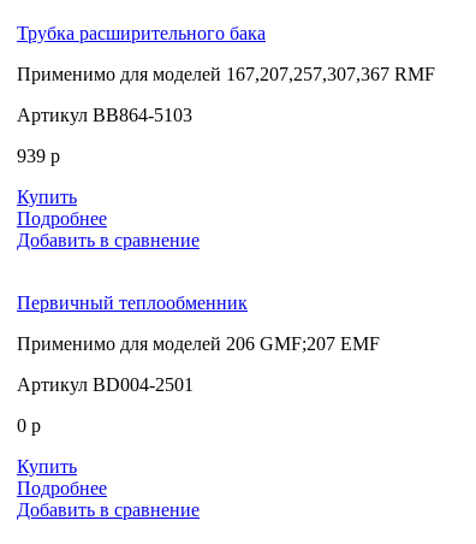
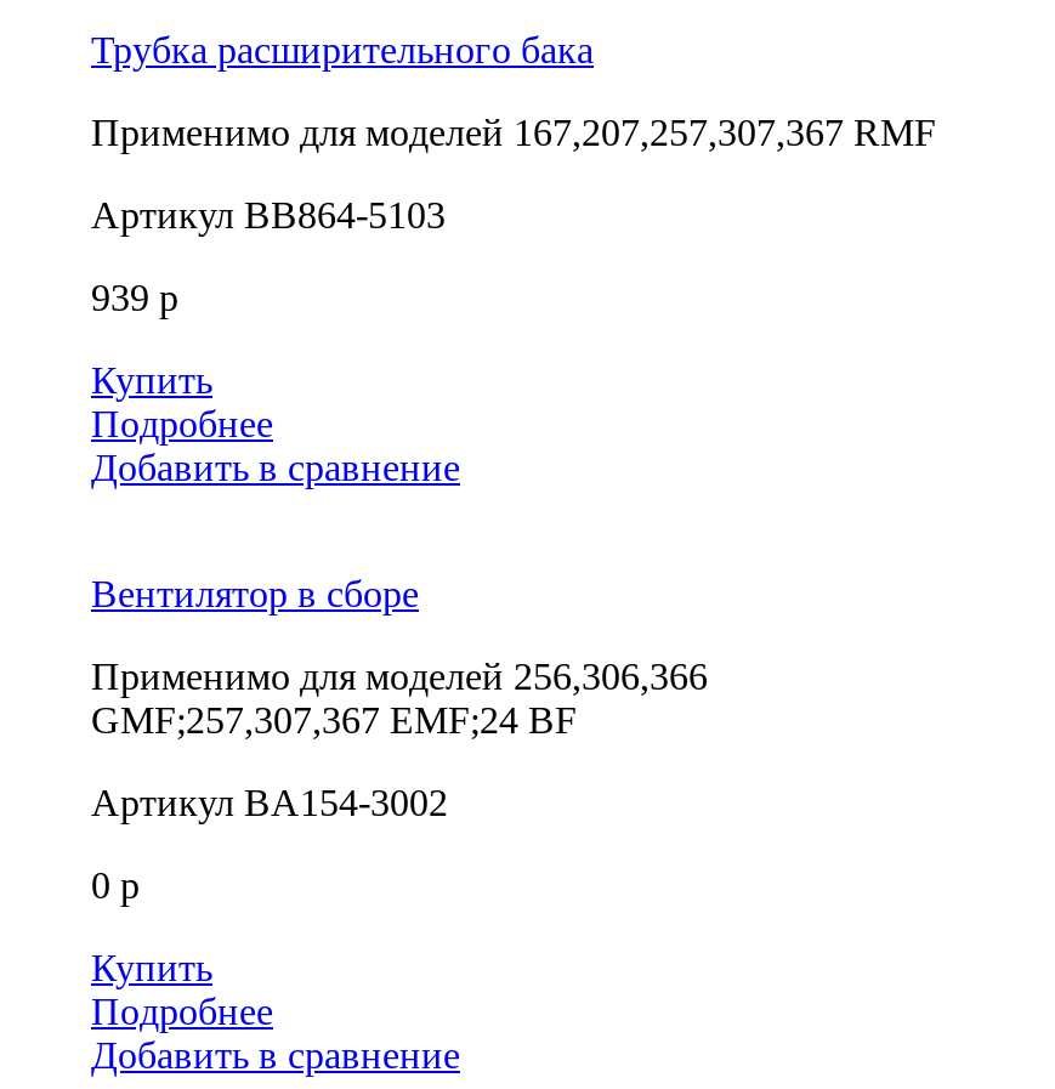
[17,292,248,312] Первичный теплообменник -> [91,572,419,613] Вентилятор в сборе
[17,333,380,353] Применимо для моделей 206 GMF;207 EMF -> [91,655,708,740] Применимо для моделей 256,306,366 | GMF;257,307,367 EMF;24 BF
[17,374,194,394] Артикул BD004-2501 -> [91,781,448,822] Артикул BA154-3002

